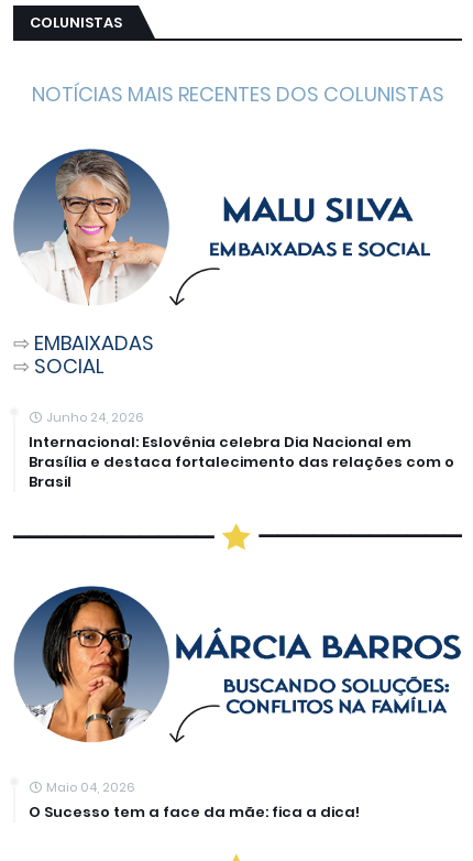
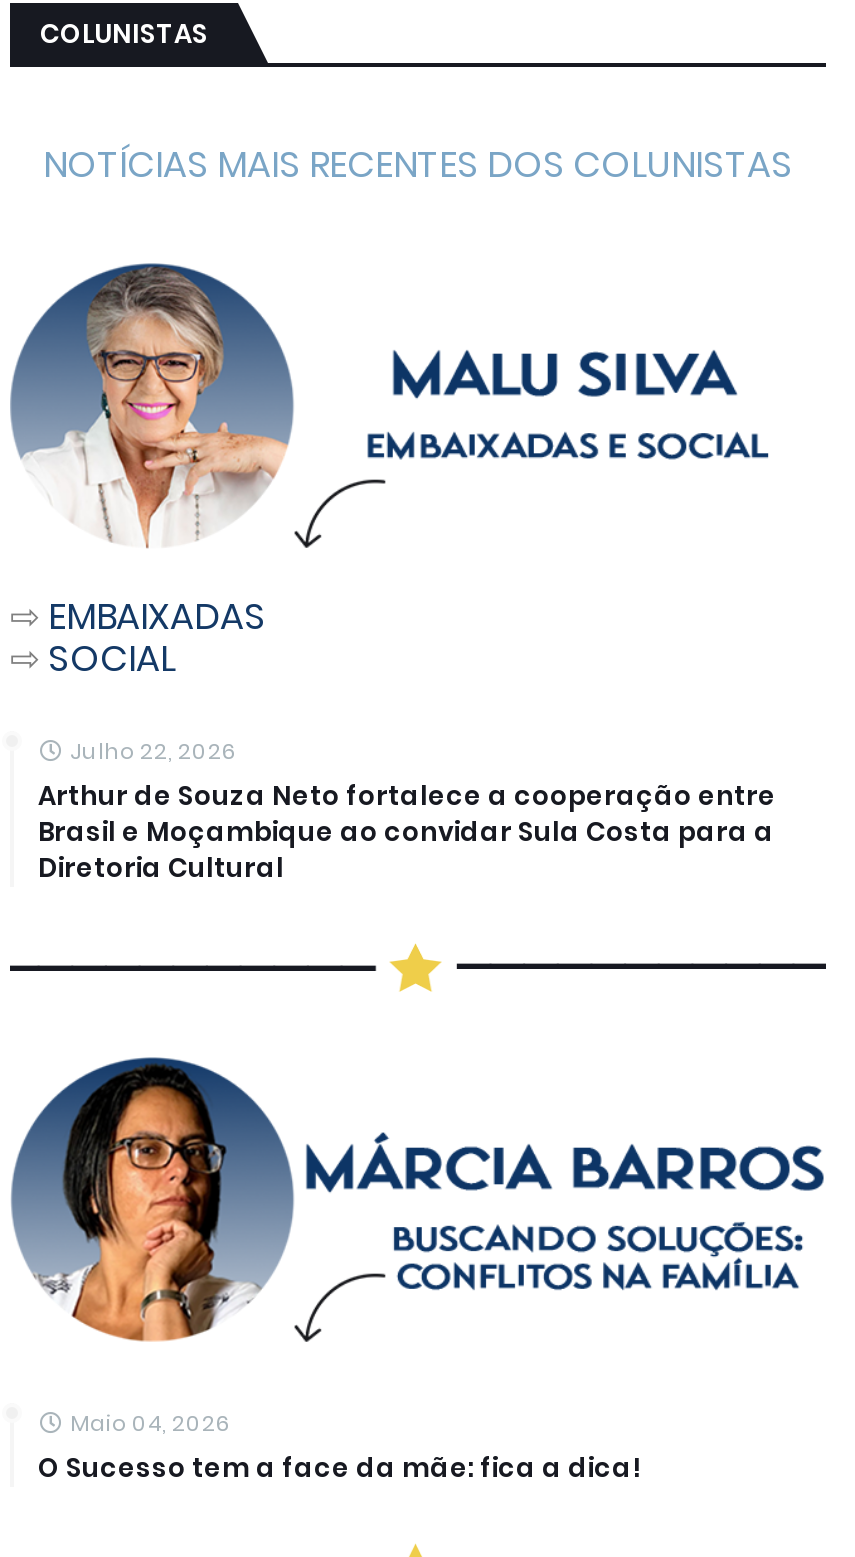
[29,408,454,492] Junho 24, 2026 | Internacional: Eslovênia celebra Dia Nacional em | Brasília e destaca fortalecimento das relações com o | Brasil -> [38,734,776,886] Julho 22, 2026 | Arthur de Souza Neto fortalece a cooperação entre | Brasil e Moçambique ao convidar Sula Costa para a | Diretoria Cultural

